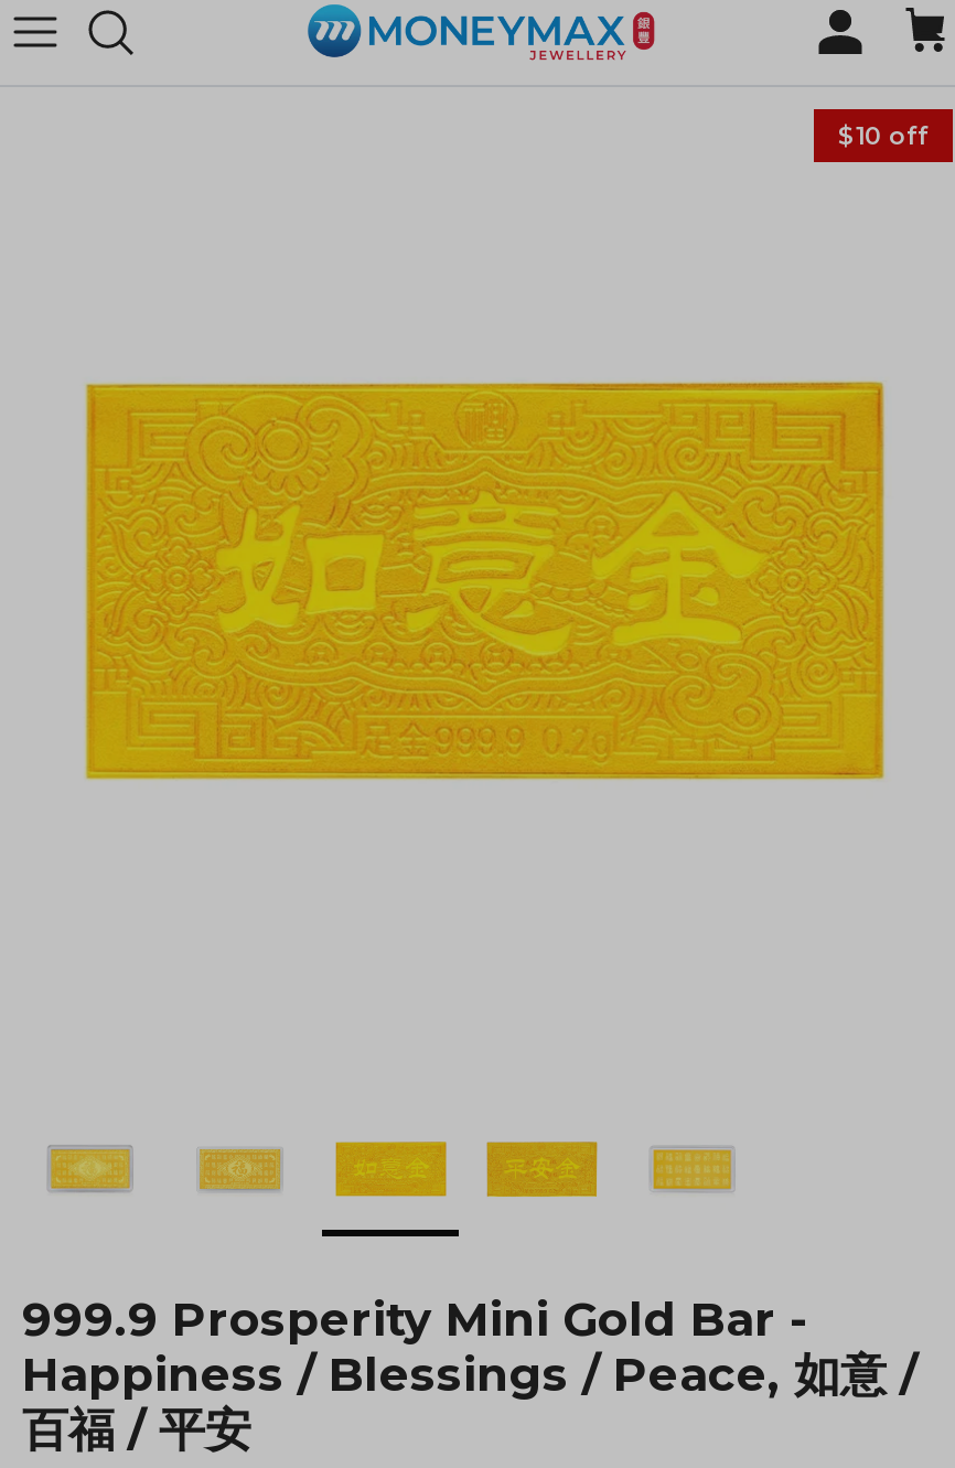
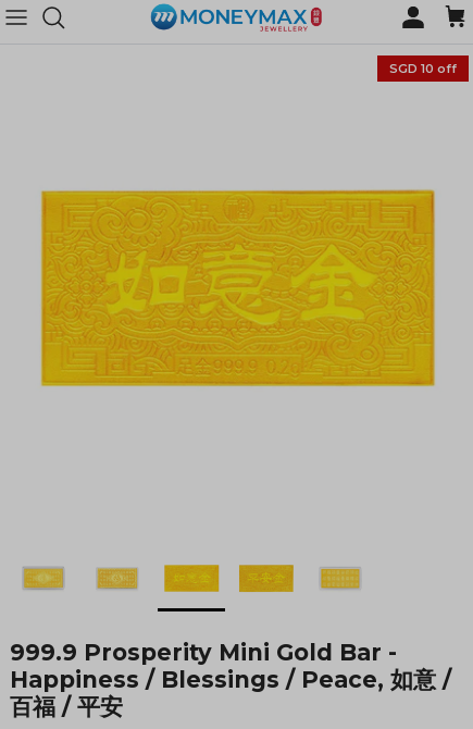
[838,119,929,150] $10 off -> [389,60,457,76] SGD 10 off

